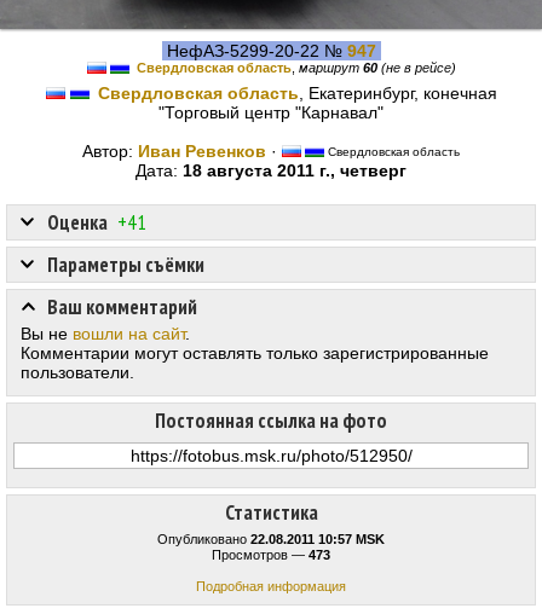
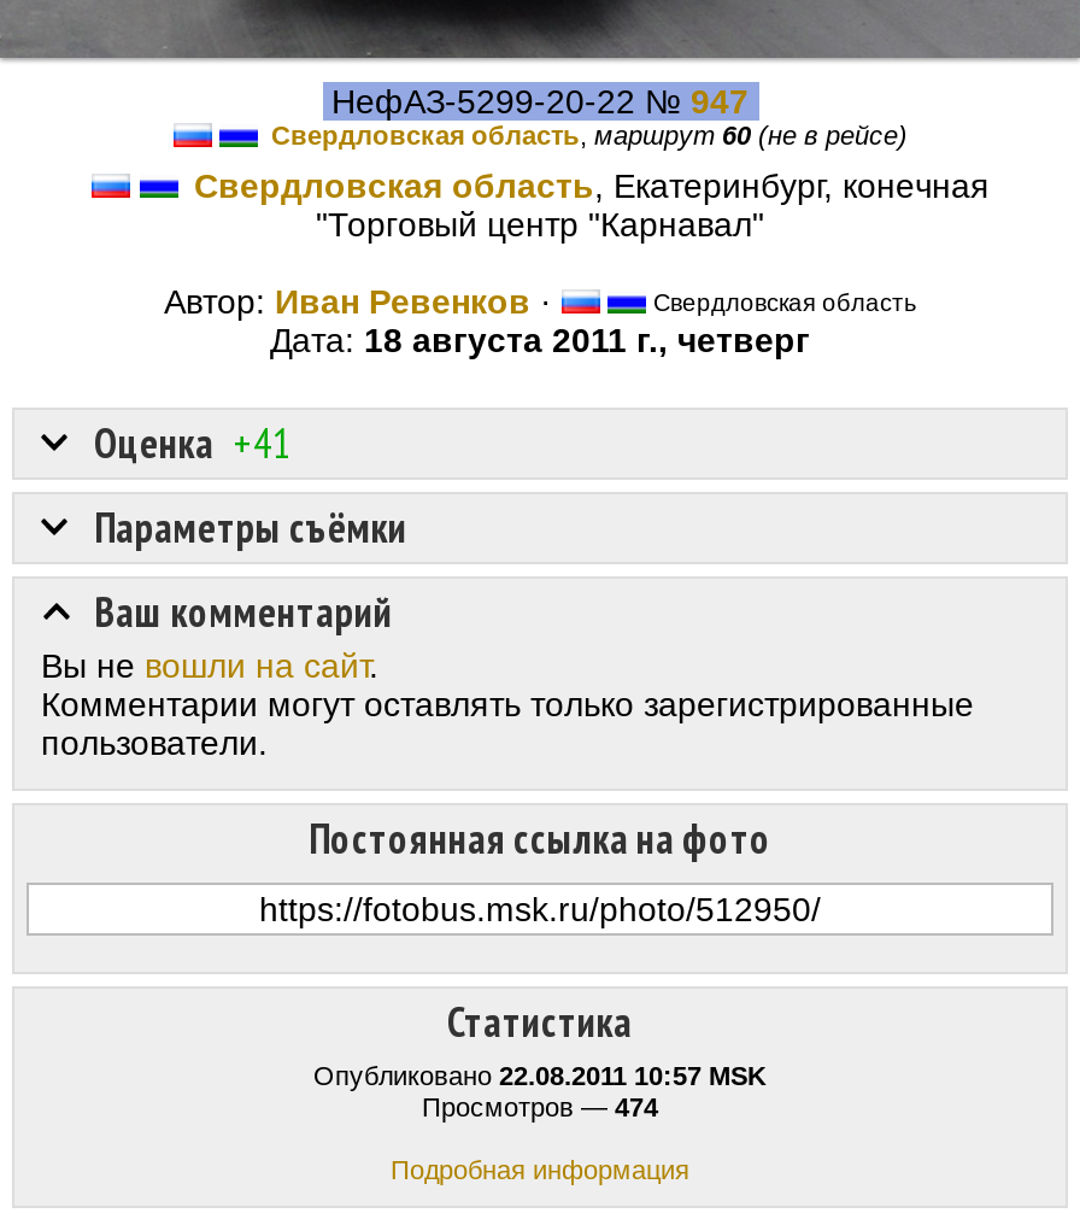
[212,548,330,562] Просмотров — 473 -> [422,1093,658,1122] Просмотров — 474

